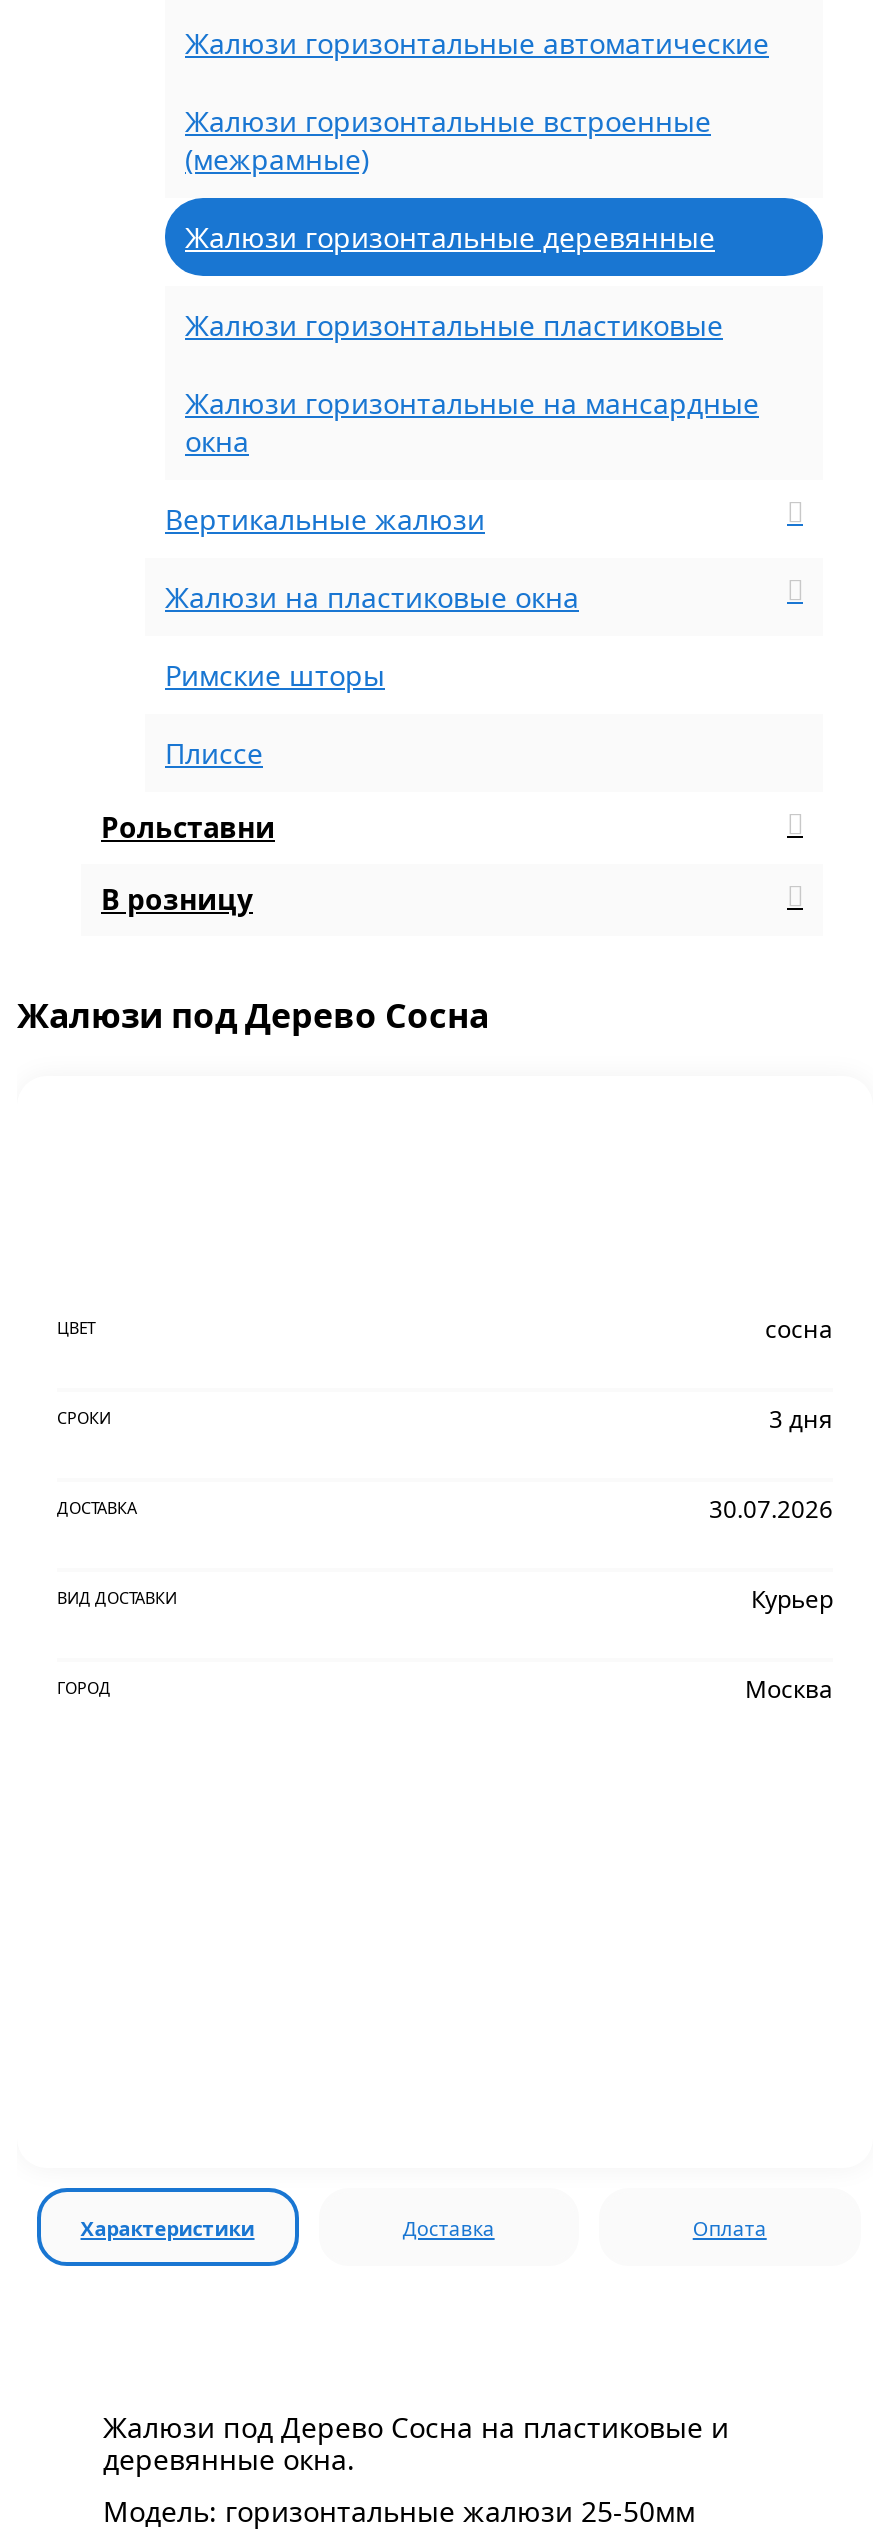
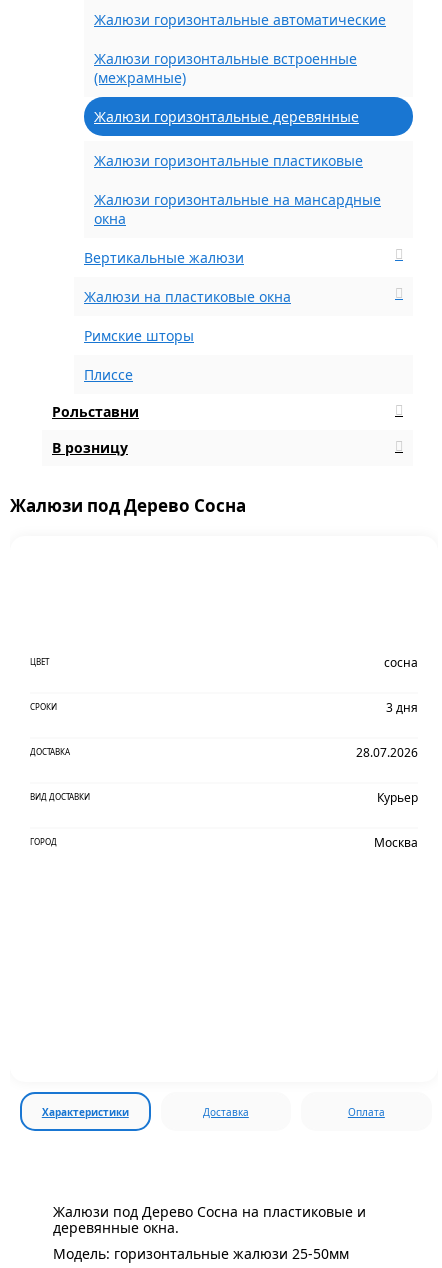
[709,1492,833,1526] 30.07.2026 -> [356,744,418,761] 28.07.2026

